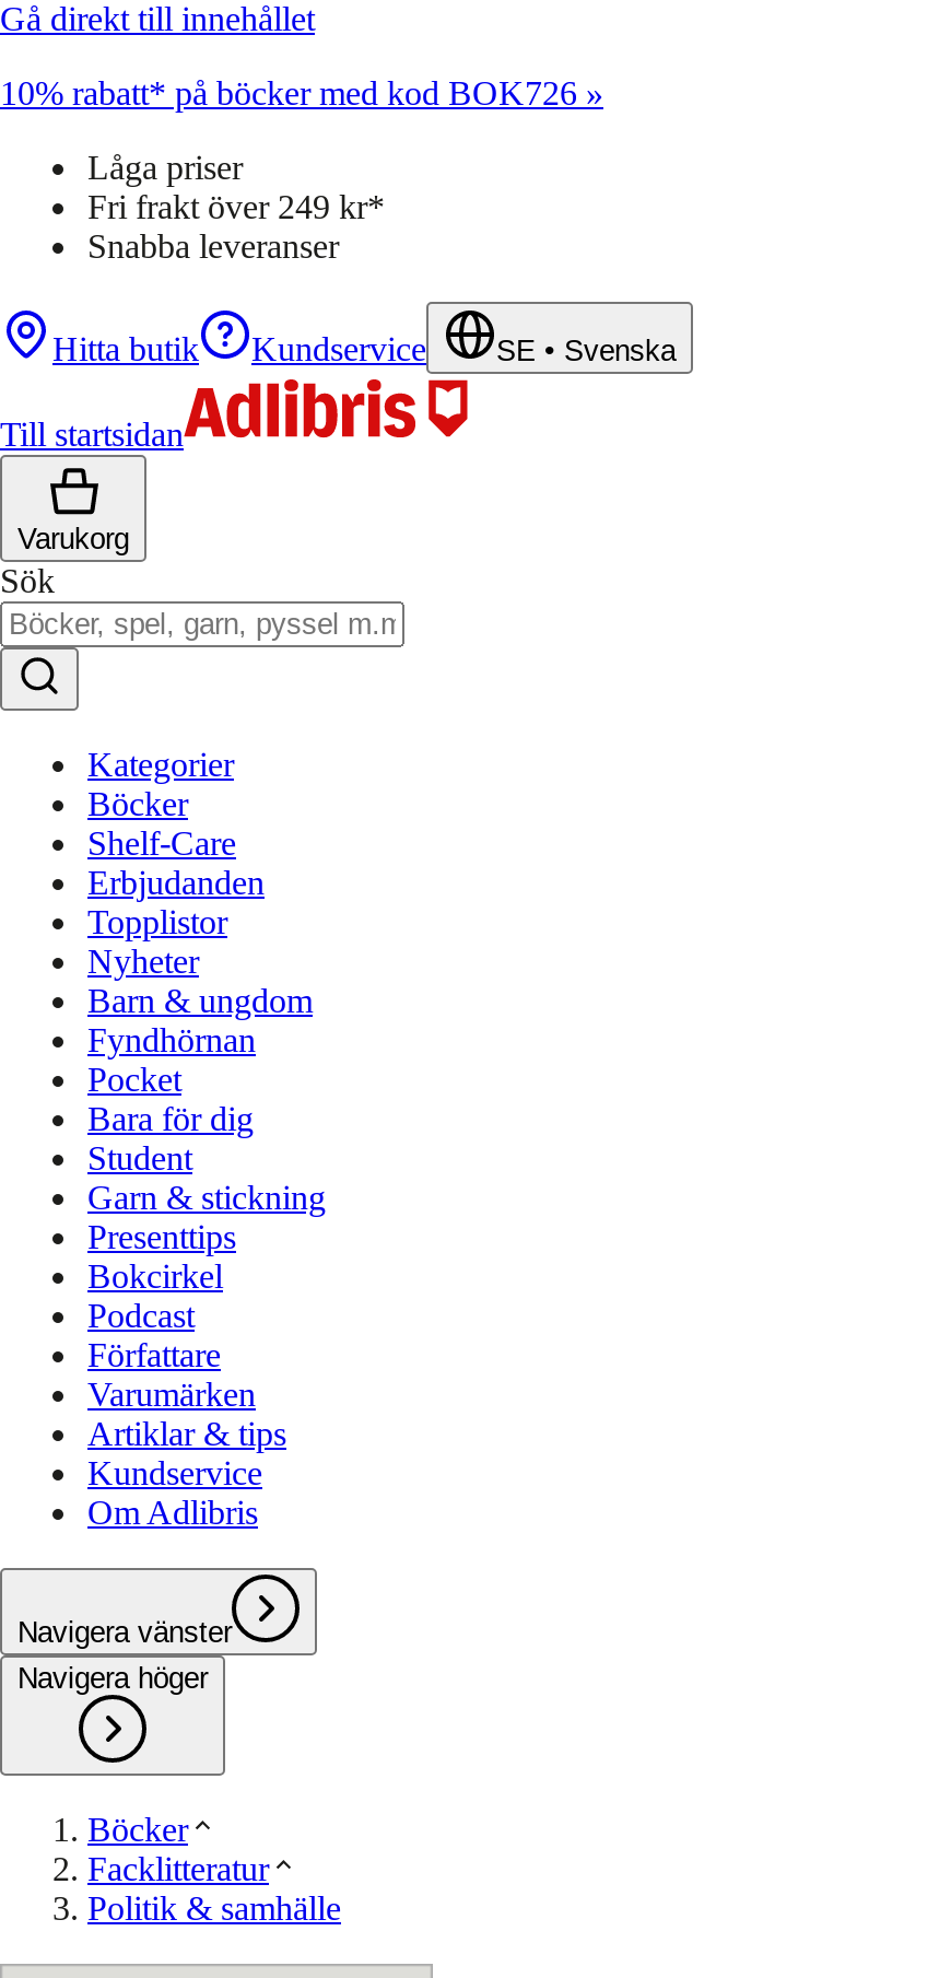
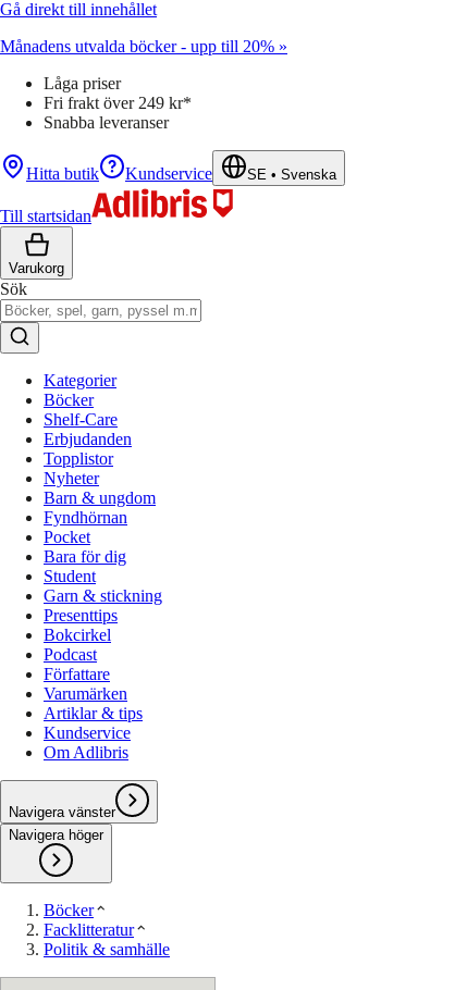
[0,74,603,112] 10% rabatt* på böcker med kod BOK726 » -> [0,37,287,55] Månadens utvalda böcker - upp till 20% »

